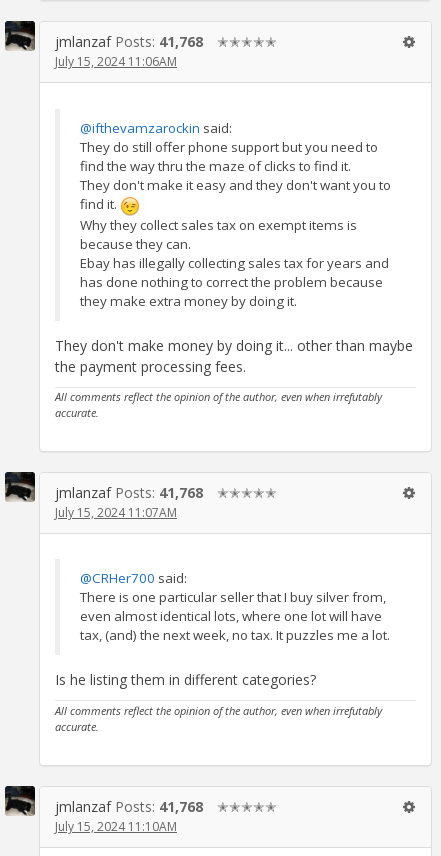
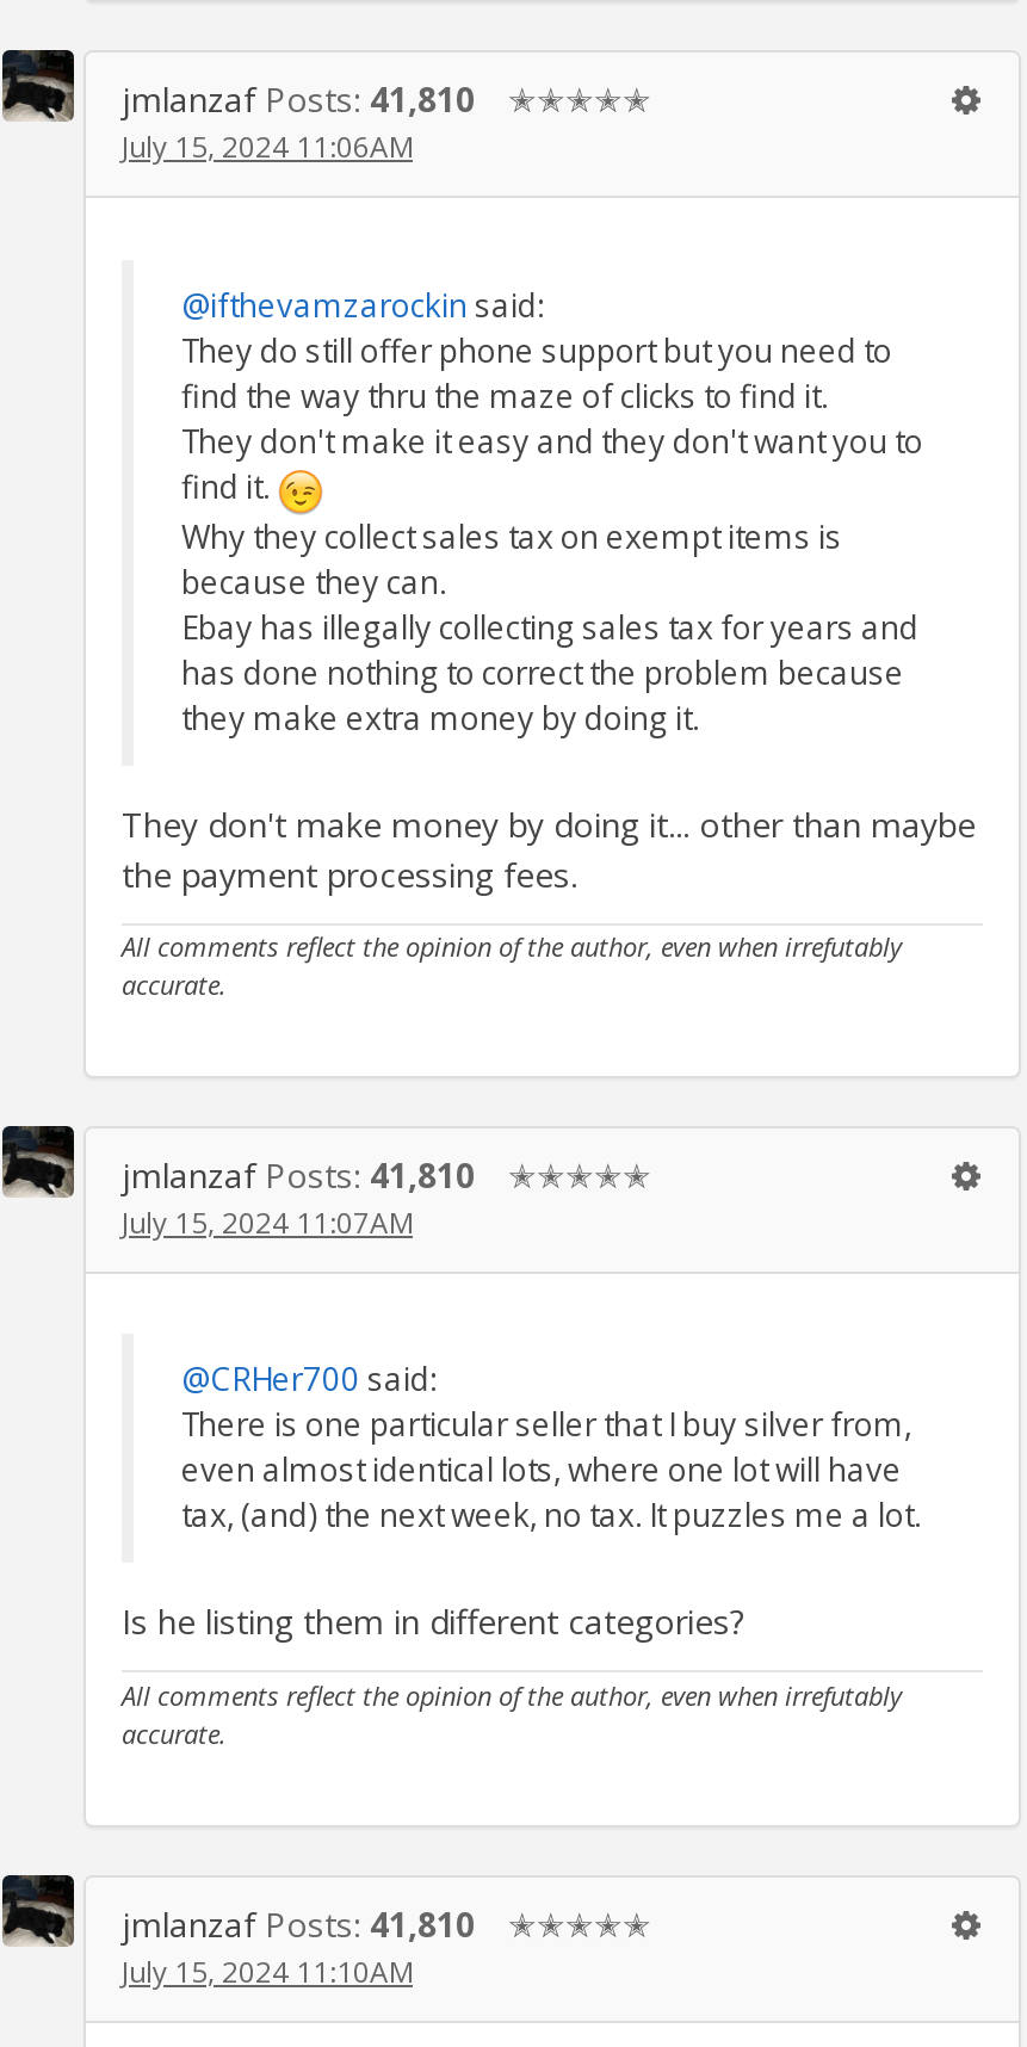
[55,32,203,51] jmlanzaf Posts: 41,768 -> [122,77,475,123] jmlanzaf Posts: 41,810
[55,483,203,502] jmlanzaf Posts: 41,768 -> [122,1152,475,1197] jmlanzaf Posts: 41,810
[55,797,203,816] jmlanzaf Posts: 41,768 -> [122,1901,475,1946] jmlanzaf Posts: 41,810

